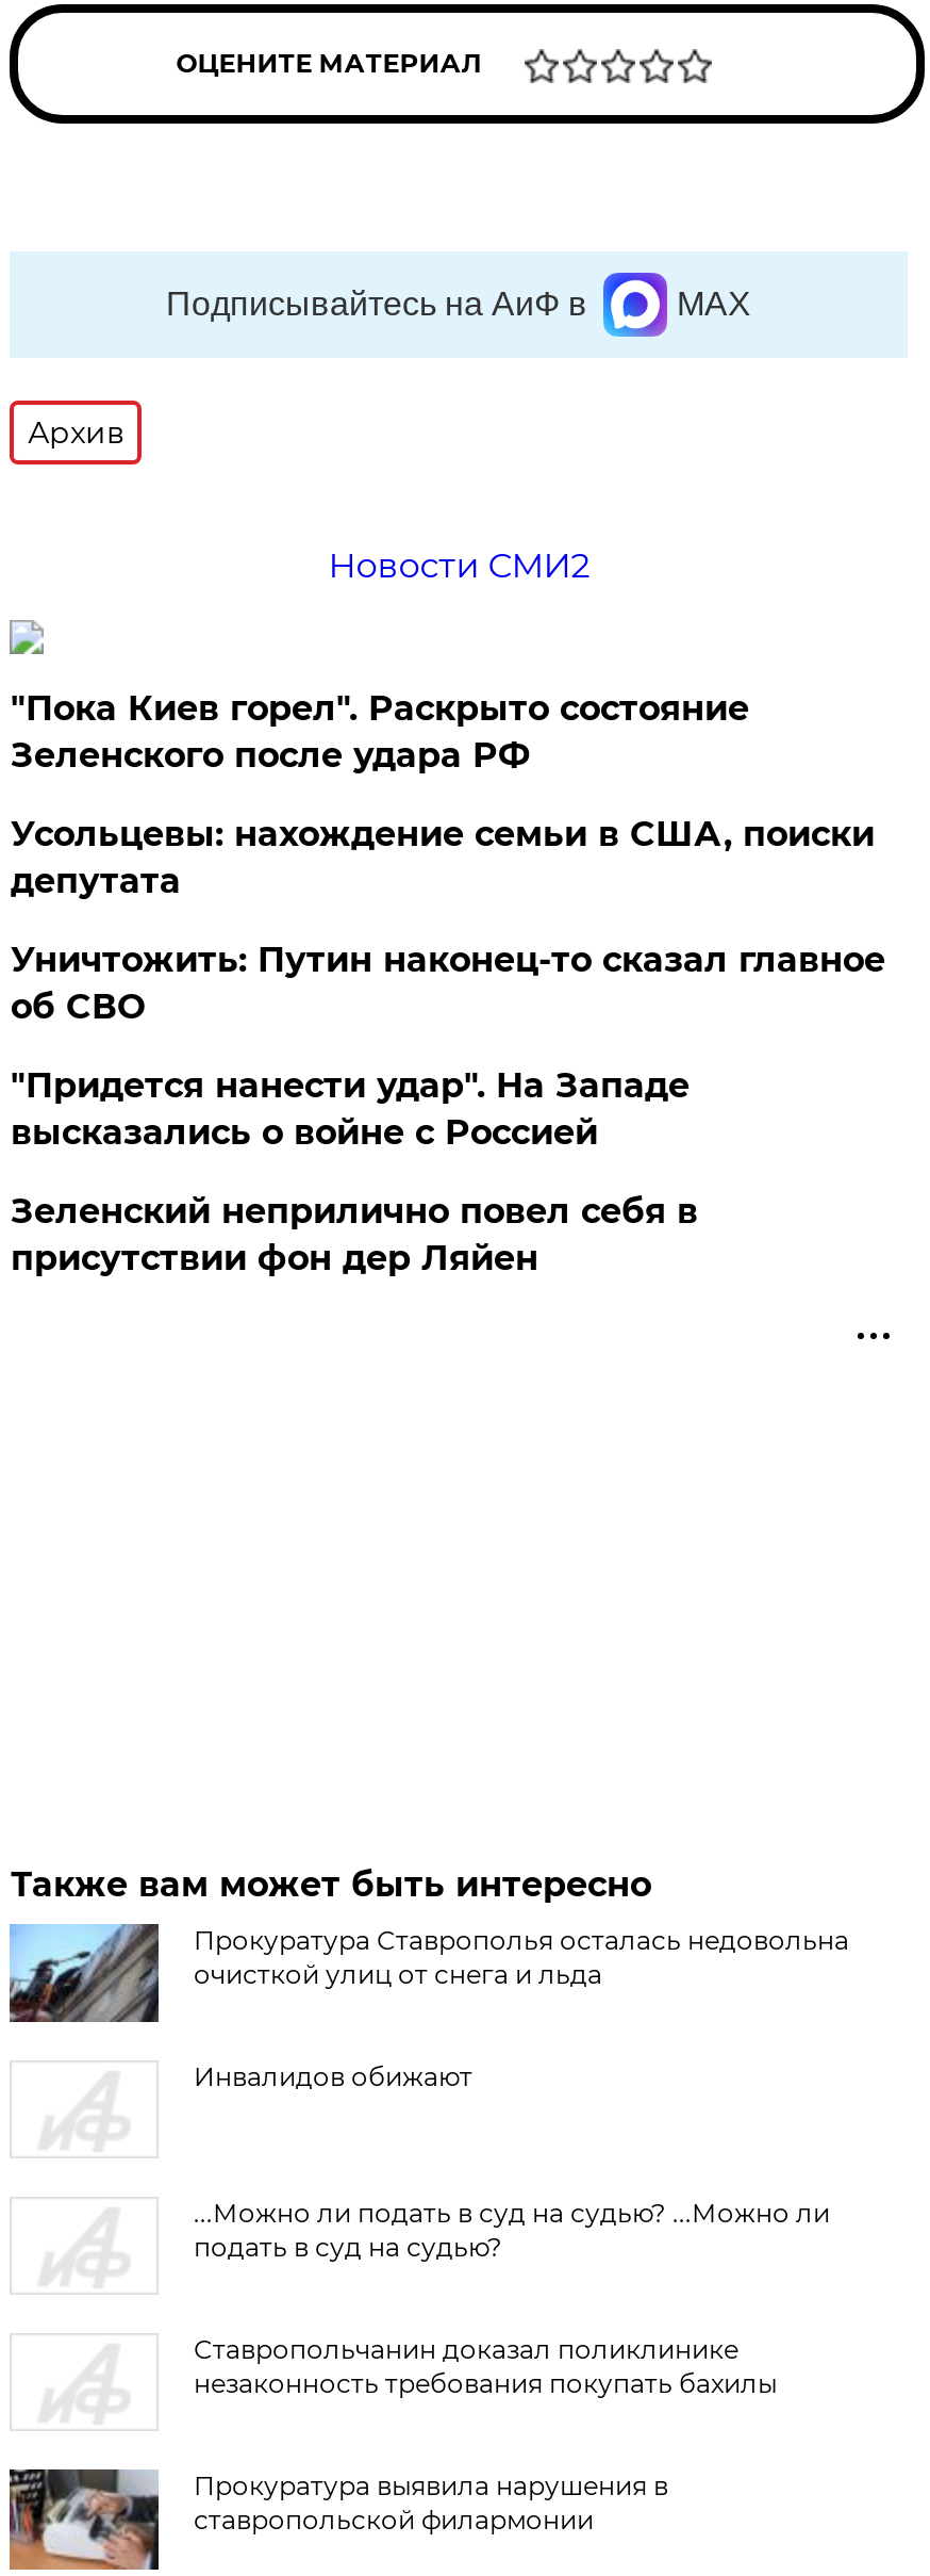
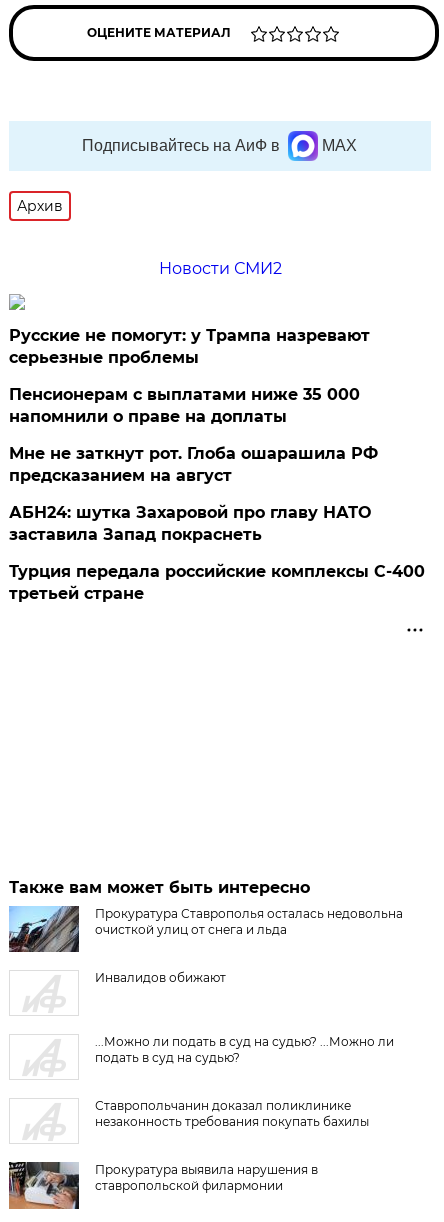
[10,688,749,776] "Пока Киев горел". Раскрыто состояние | Зеленского после удара РФ -> [9,326,370,367] Русские не помогут: у Трампа назревают | серьезные проблемы
[10,814,874,901] Усольцевы: нахождение семьи в США, поиски | депутата -> [9,385,360,426] Пенсионерам с выплатами ниже 35 000 | напомнили о праве на доплаты
[10,940,885,1027] Уничтожить: Путин наконец-то сказал главное | об СВО -> [9,444,378,485] Мне не заткнут рот. Глоба ошарашила РФ | предсказанием на август
[10,1065,689,1153] "Придется нанести удар". На Западе | высказались о войне с Россией -> [9,503,371,544] АБН24: шутка Захаровой про главу НАТО | заставила Запад покраснеть
[10,1191,698,1278] Зеленский неприлично повел cебя в | присутствии фон дер Ляйен -> [9,562,425,603] Турция передала российские комплексы С-400 | третьей стране

